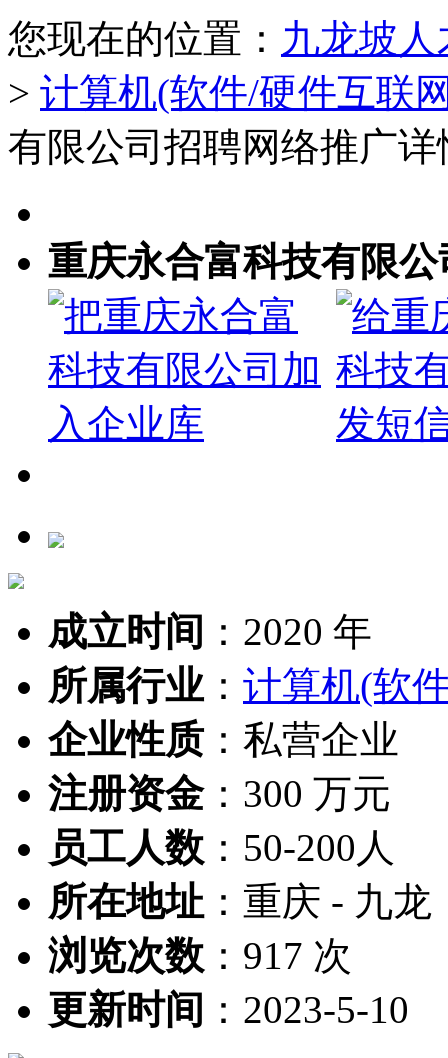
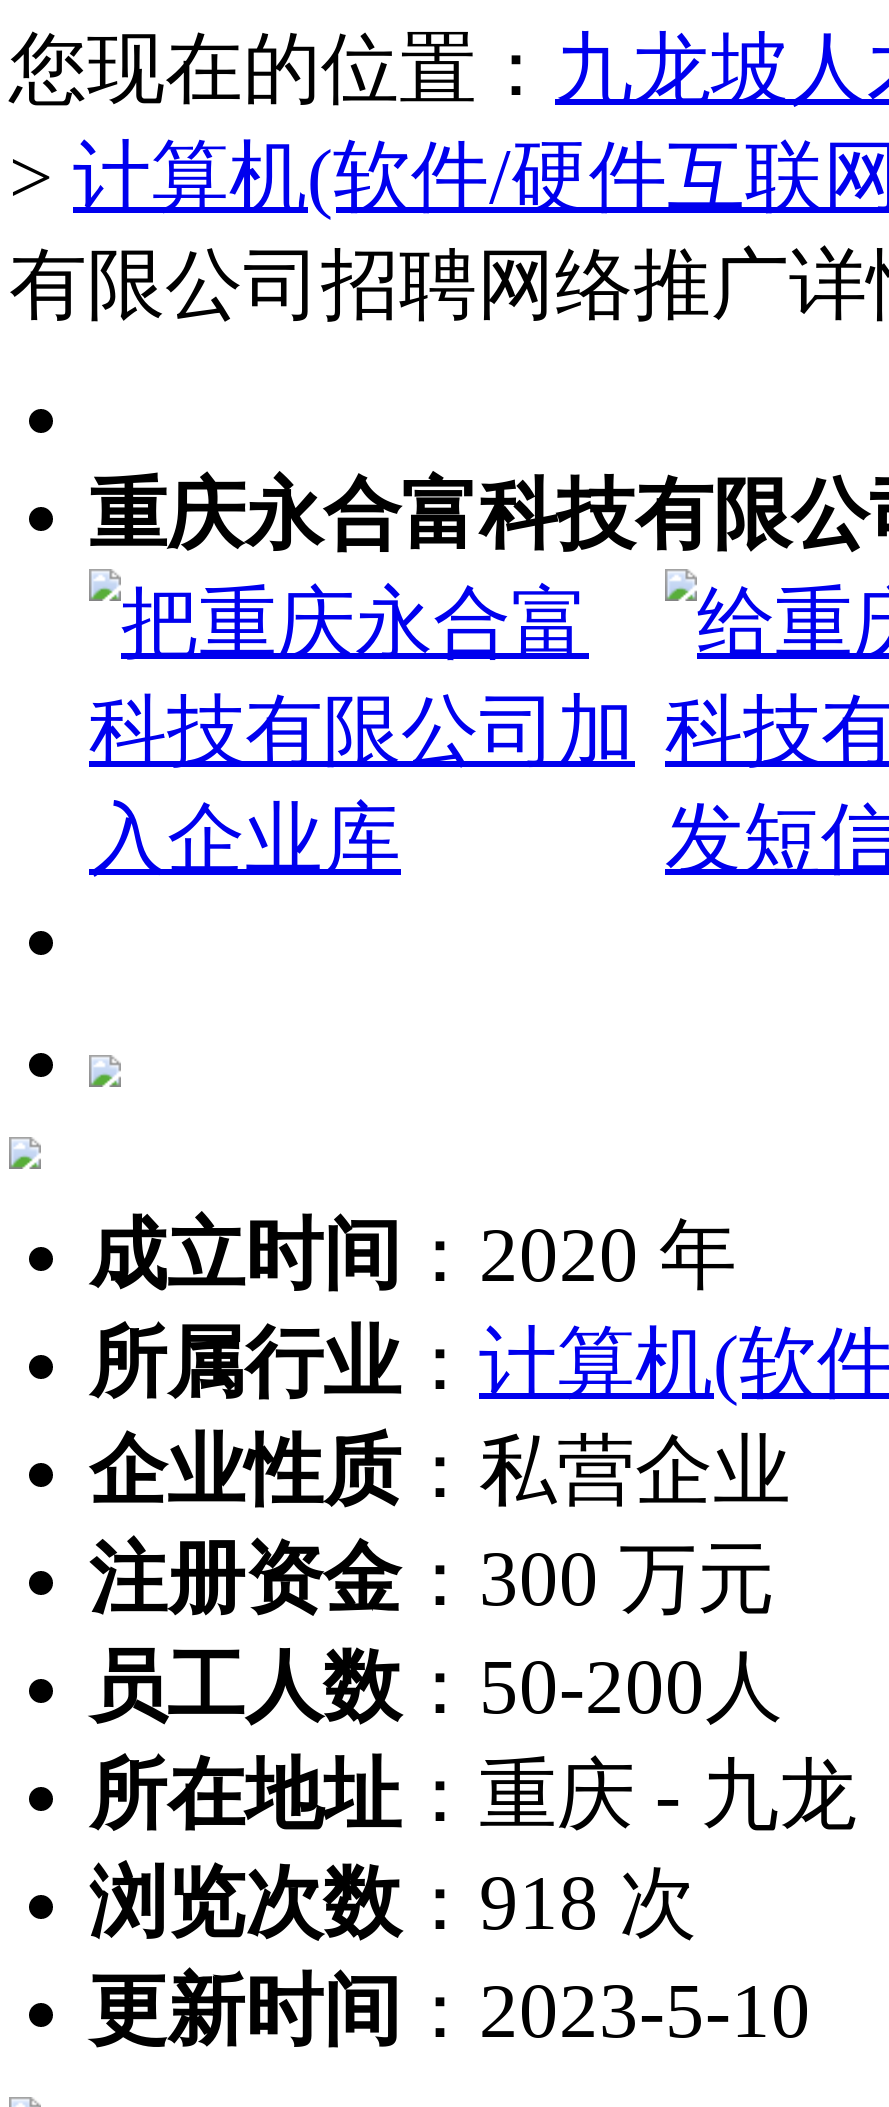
[48,934,352,977] 浏览次数：917 次 -> [89,1859,697,1945] 浏览次数：918 次

